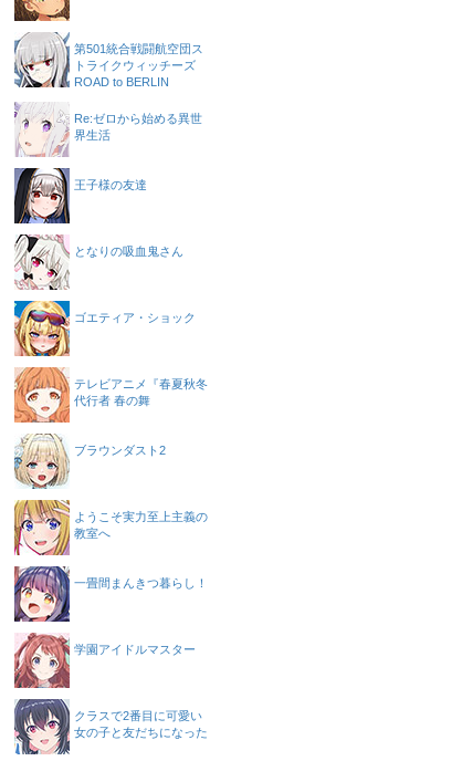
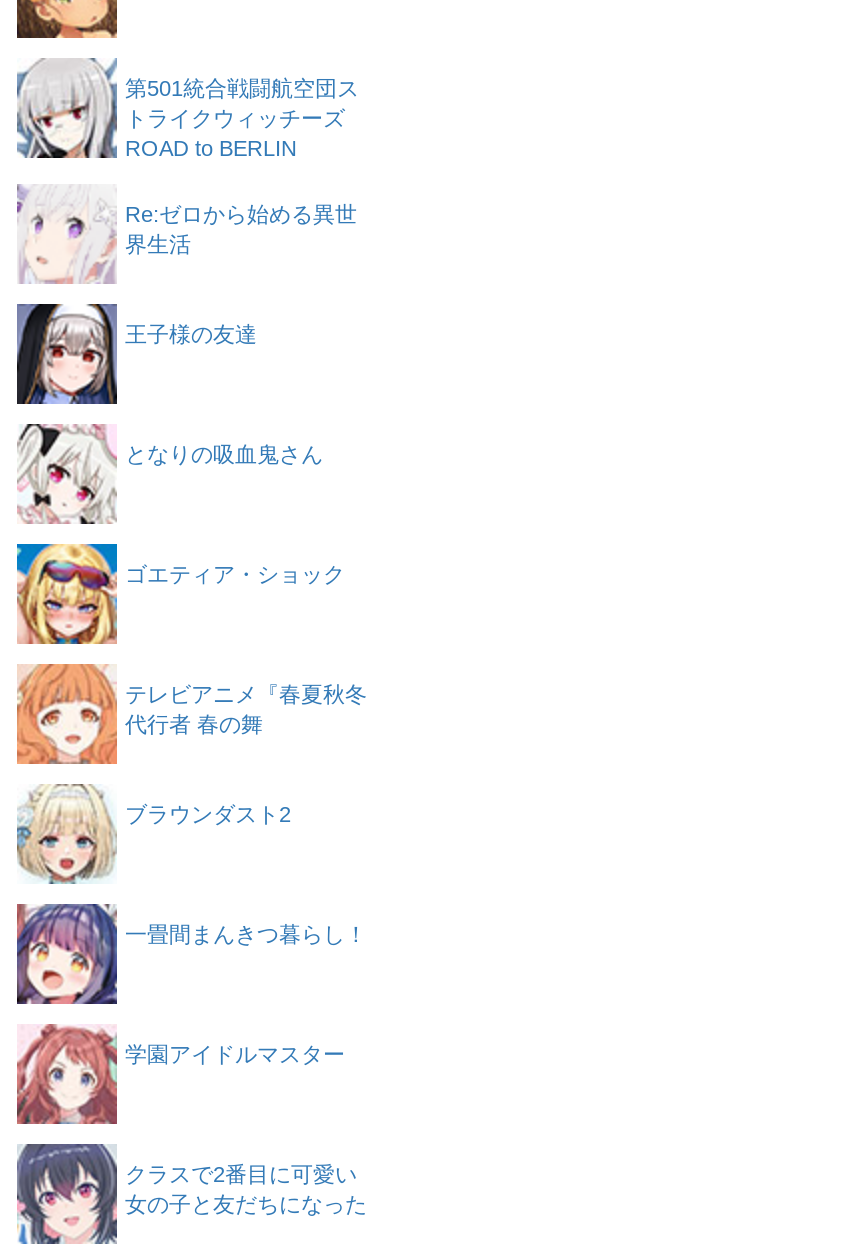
[13,500,208,556] [image] | ようこそ実力至上主義の | 教室へ -> none

